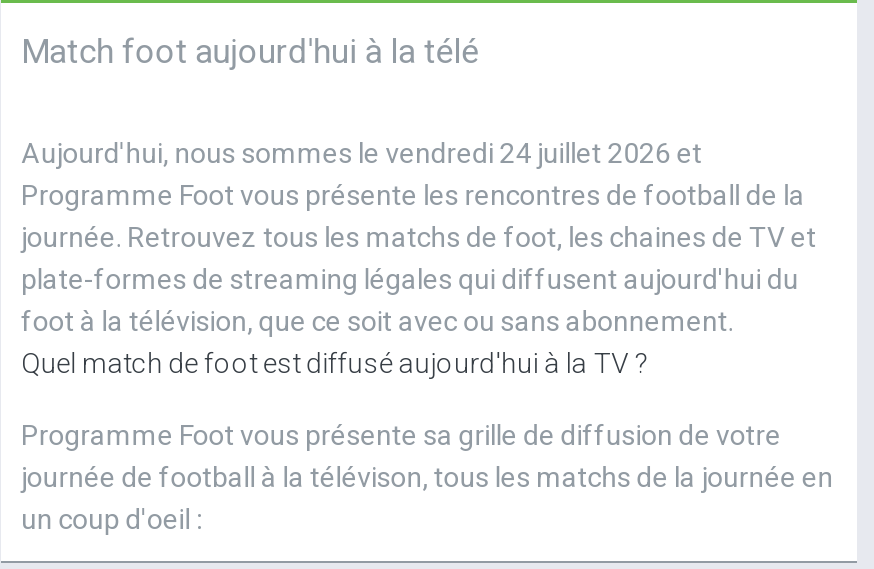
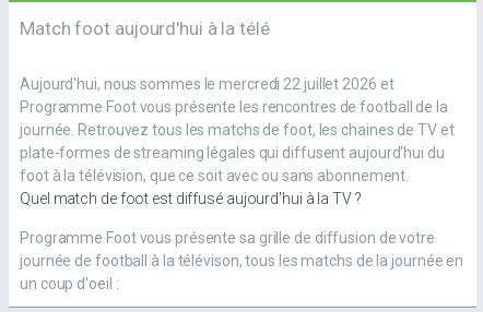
[21,137,702,169] Aujourd'hui, nous sommes le vendredi 24 juillet 2026 et -> [20,75,394,93] Aujourd'hui, nous sommes le mercredi 22 juillet 2026 et

